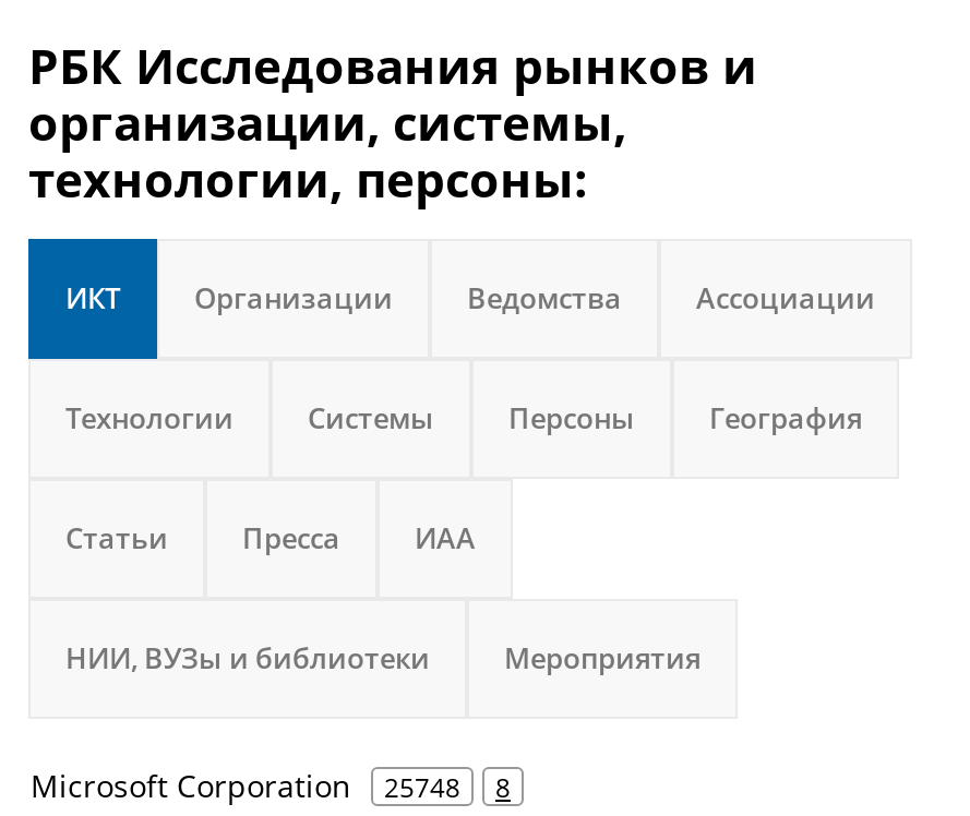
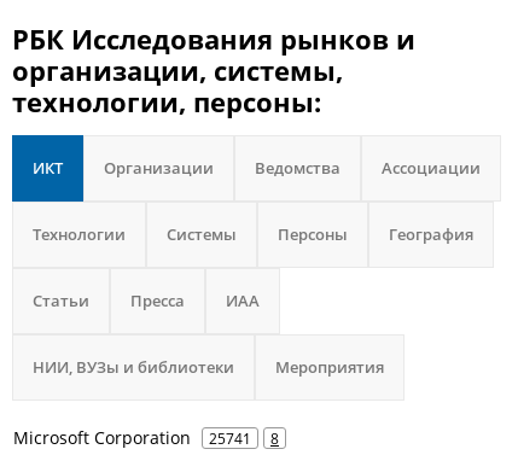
[31,765,511,807] Microsoft Corporation 25748 8 -> [13,426,279,449] Microsoft Corporation 25741 8

